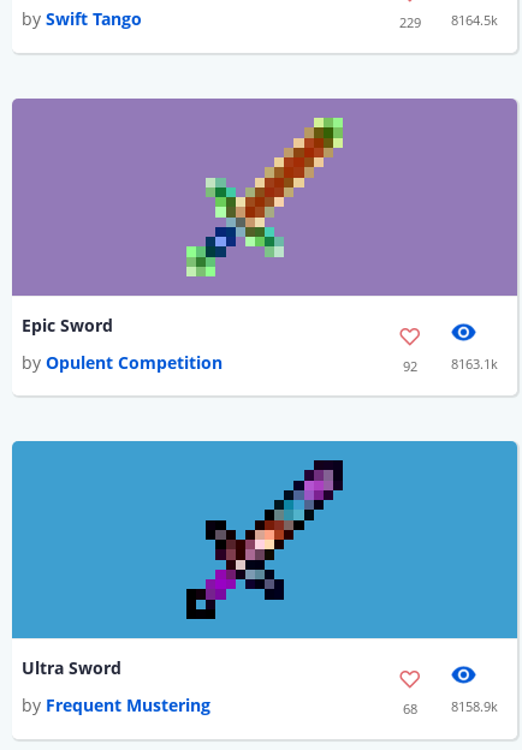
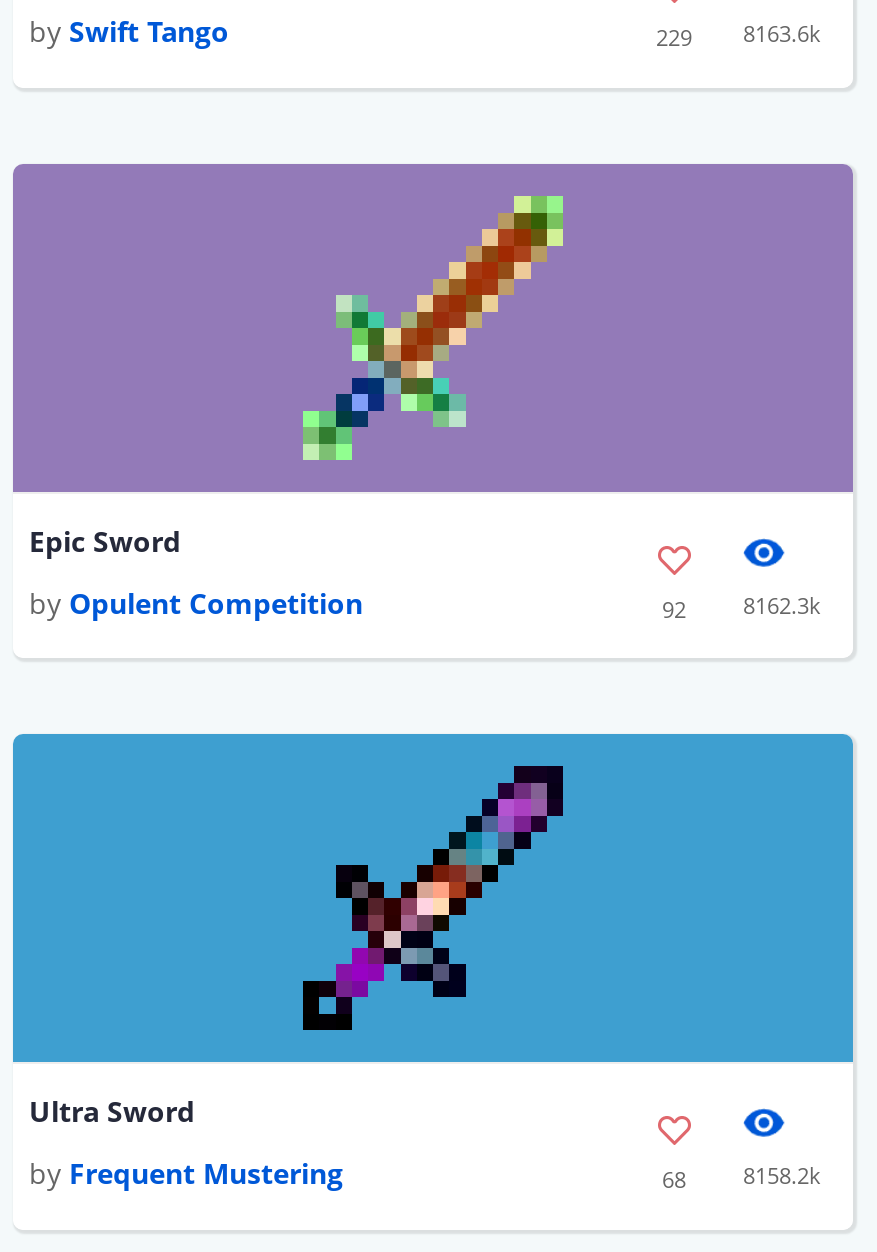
[399,11,498,32] 229 8164.5k -> [656,19,821,53] 229 8163.6k
[402,354,498,375] 92 8163.1k -> [662,590,821,624] 92 8162.3k
[402,698,498,718] 68 8158.9k -> [662,1161,821,1195] 68 8158.2k

